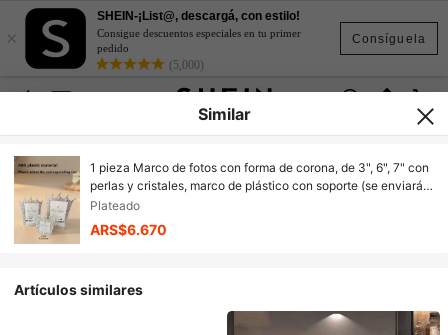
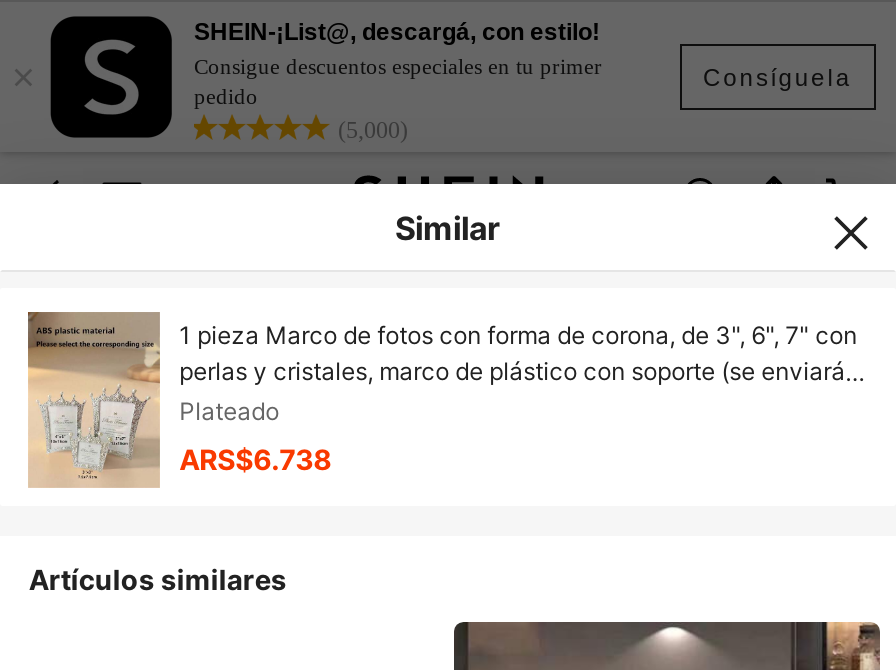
[90,221,167,238] ARS$6.670 -> [179,443,331,477] ARS$6.738

